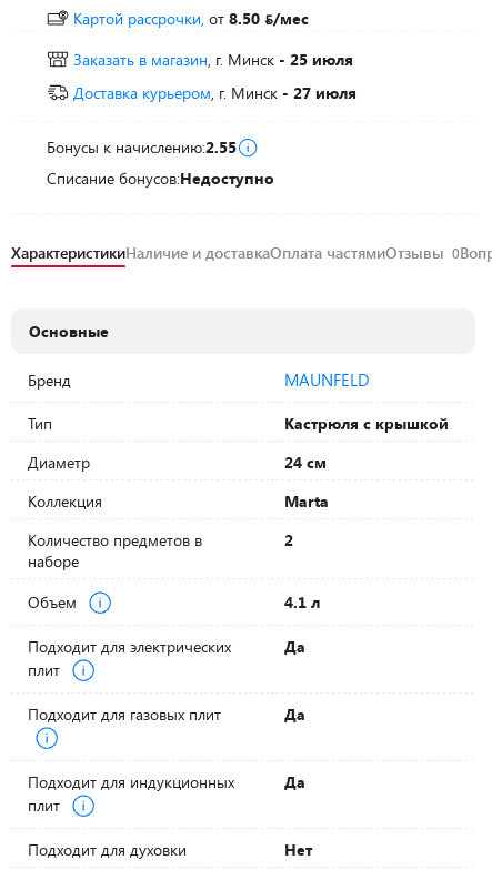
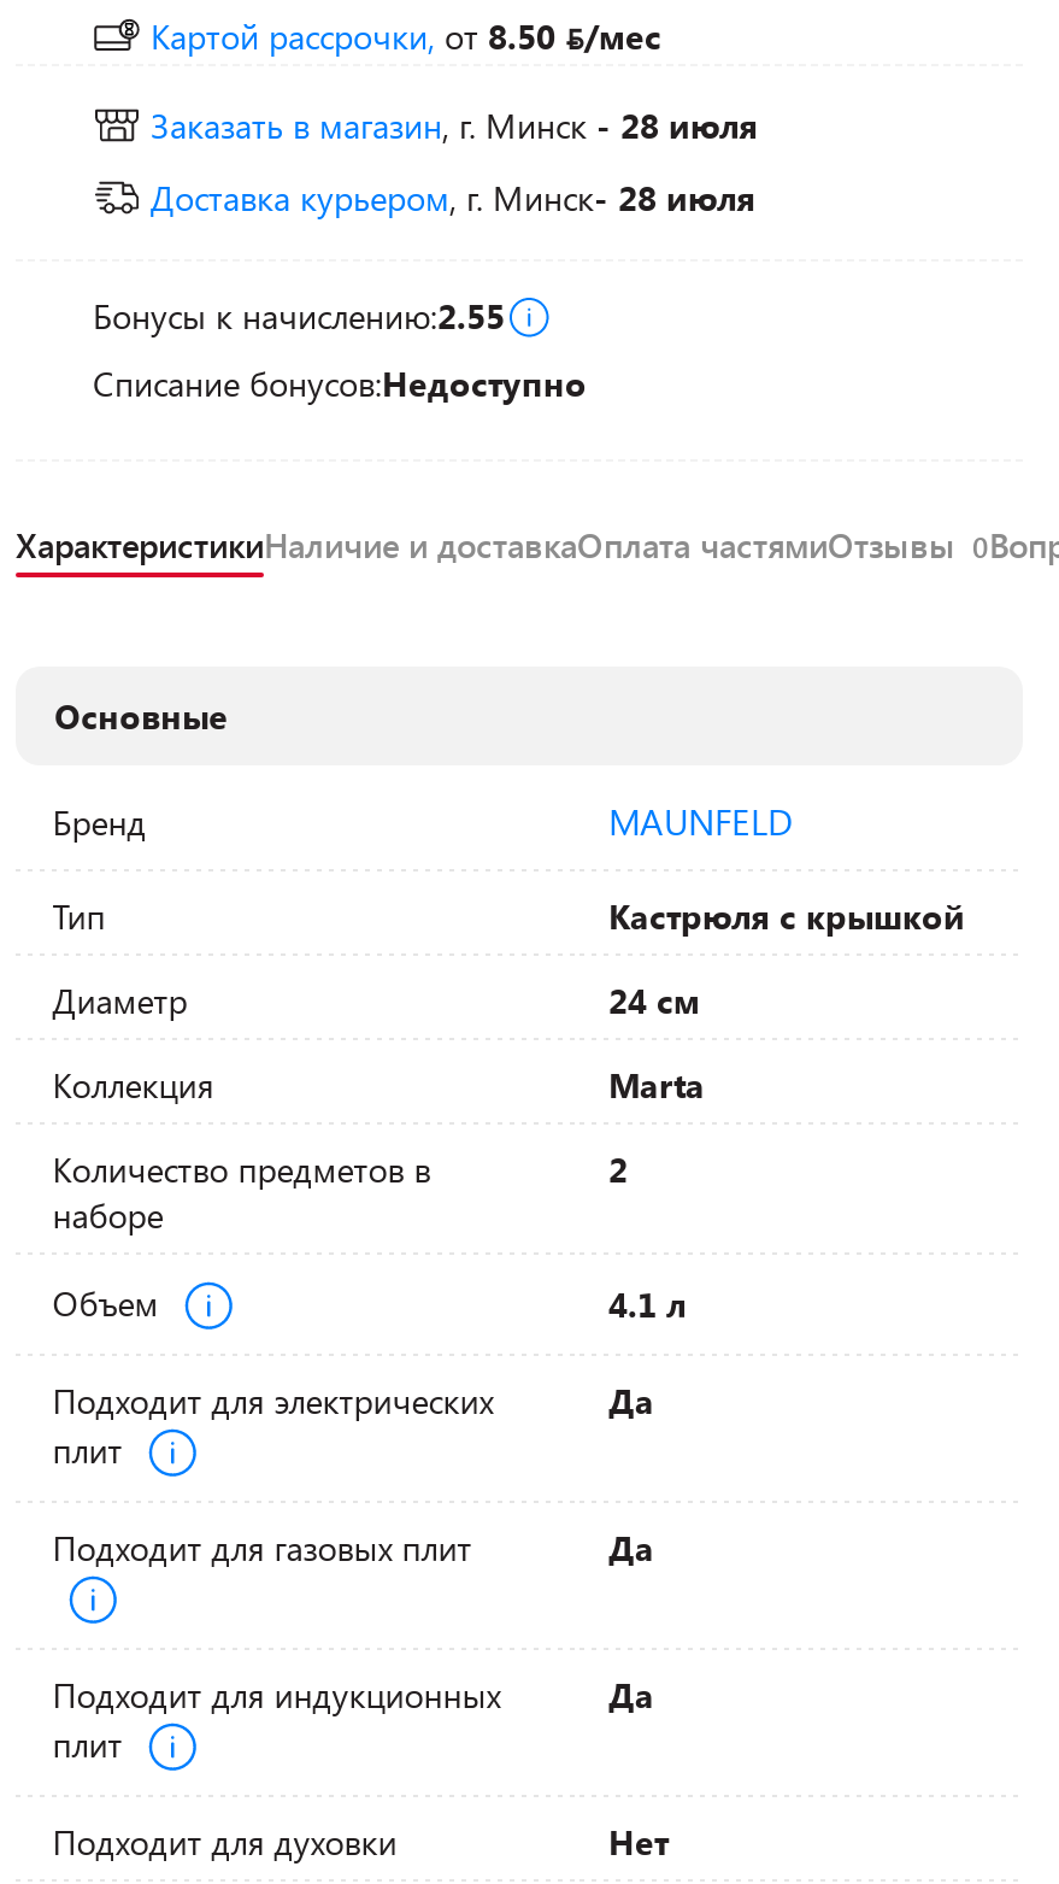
[73,49,353,70] Заказать в магазин, г. Минск - 25 июля -> [151,102,758,148] Заказать в магазин, г. Минск - 28 июля
[73,82,357,103] Доставка курьером, г. Минск- 27 июля -> [151,175,755,221] Доставка курьером, г. Минск- 28 июля

